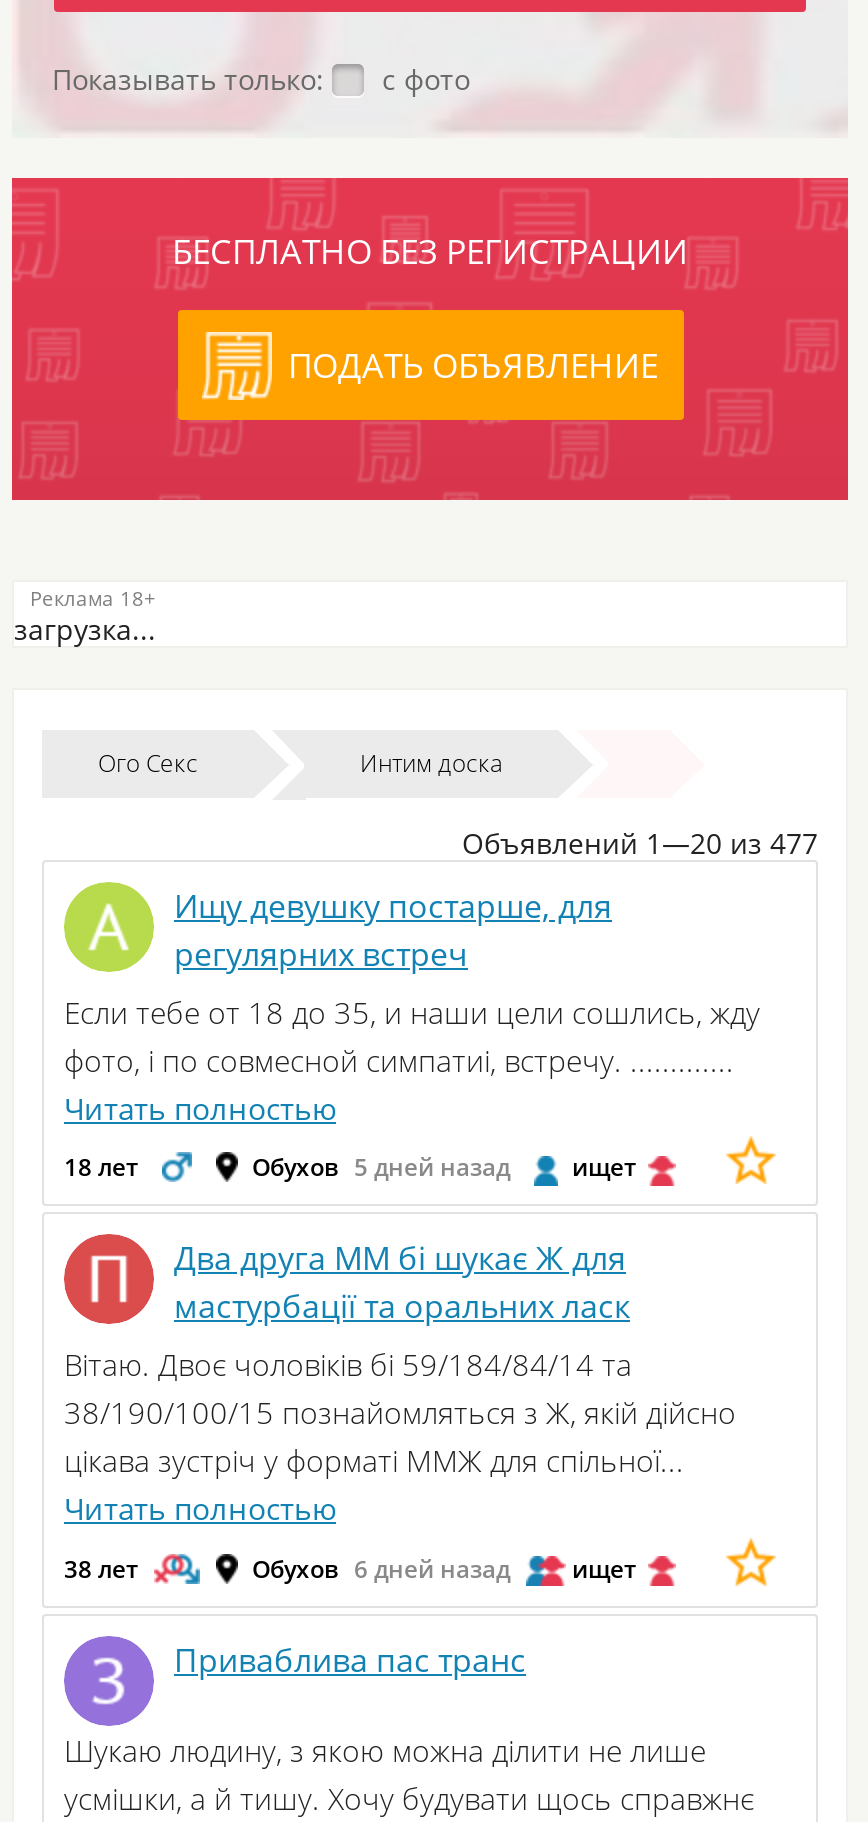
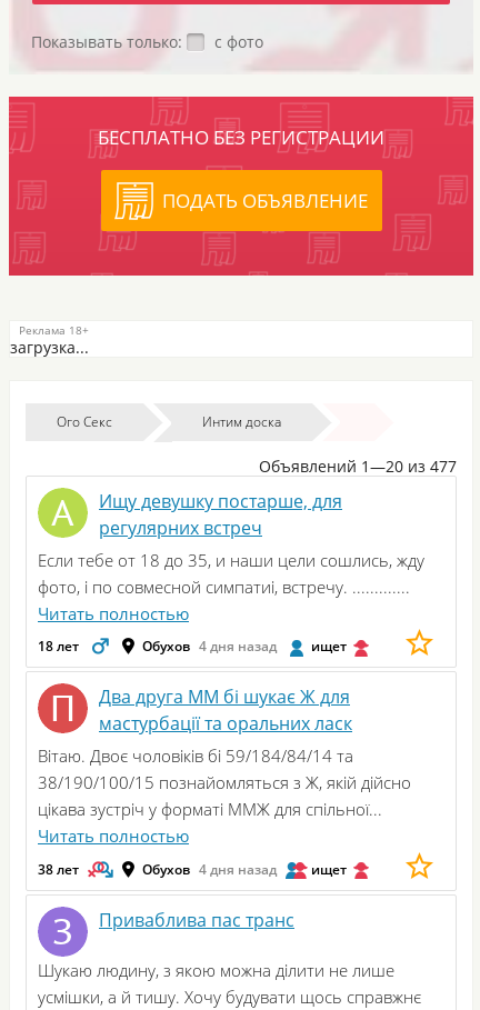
[252,1151,510,1185] Обухов 5 дней назад -> [142,637,277,656] Обухов 4 дня назад
[252,1551,510,1585] Обухов 6 дней назад -> [142,859,277,878] Обухов 4 дня назад

